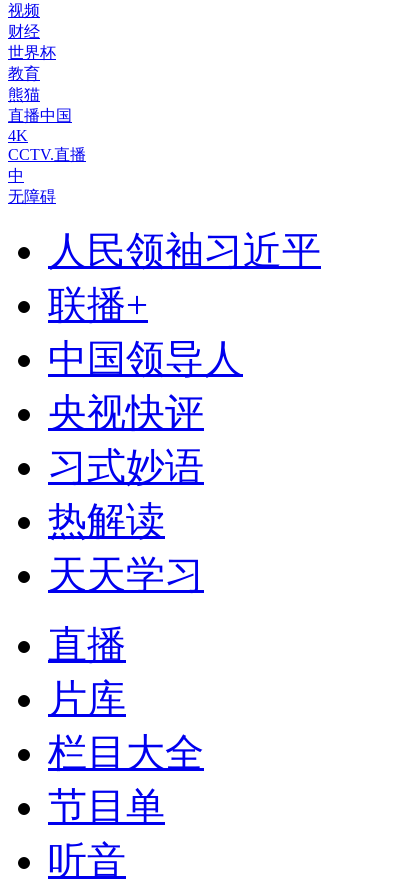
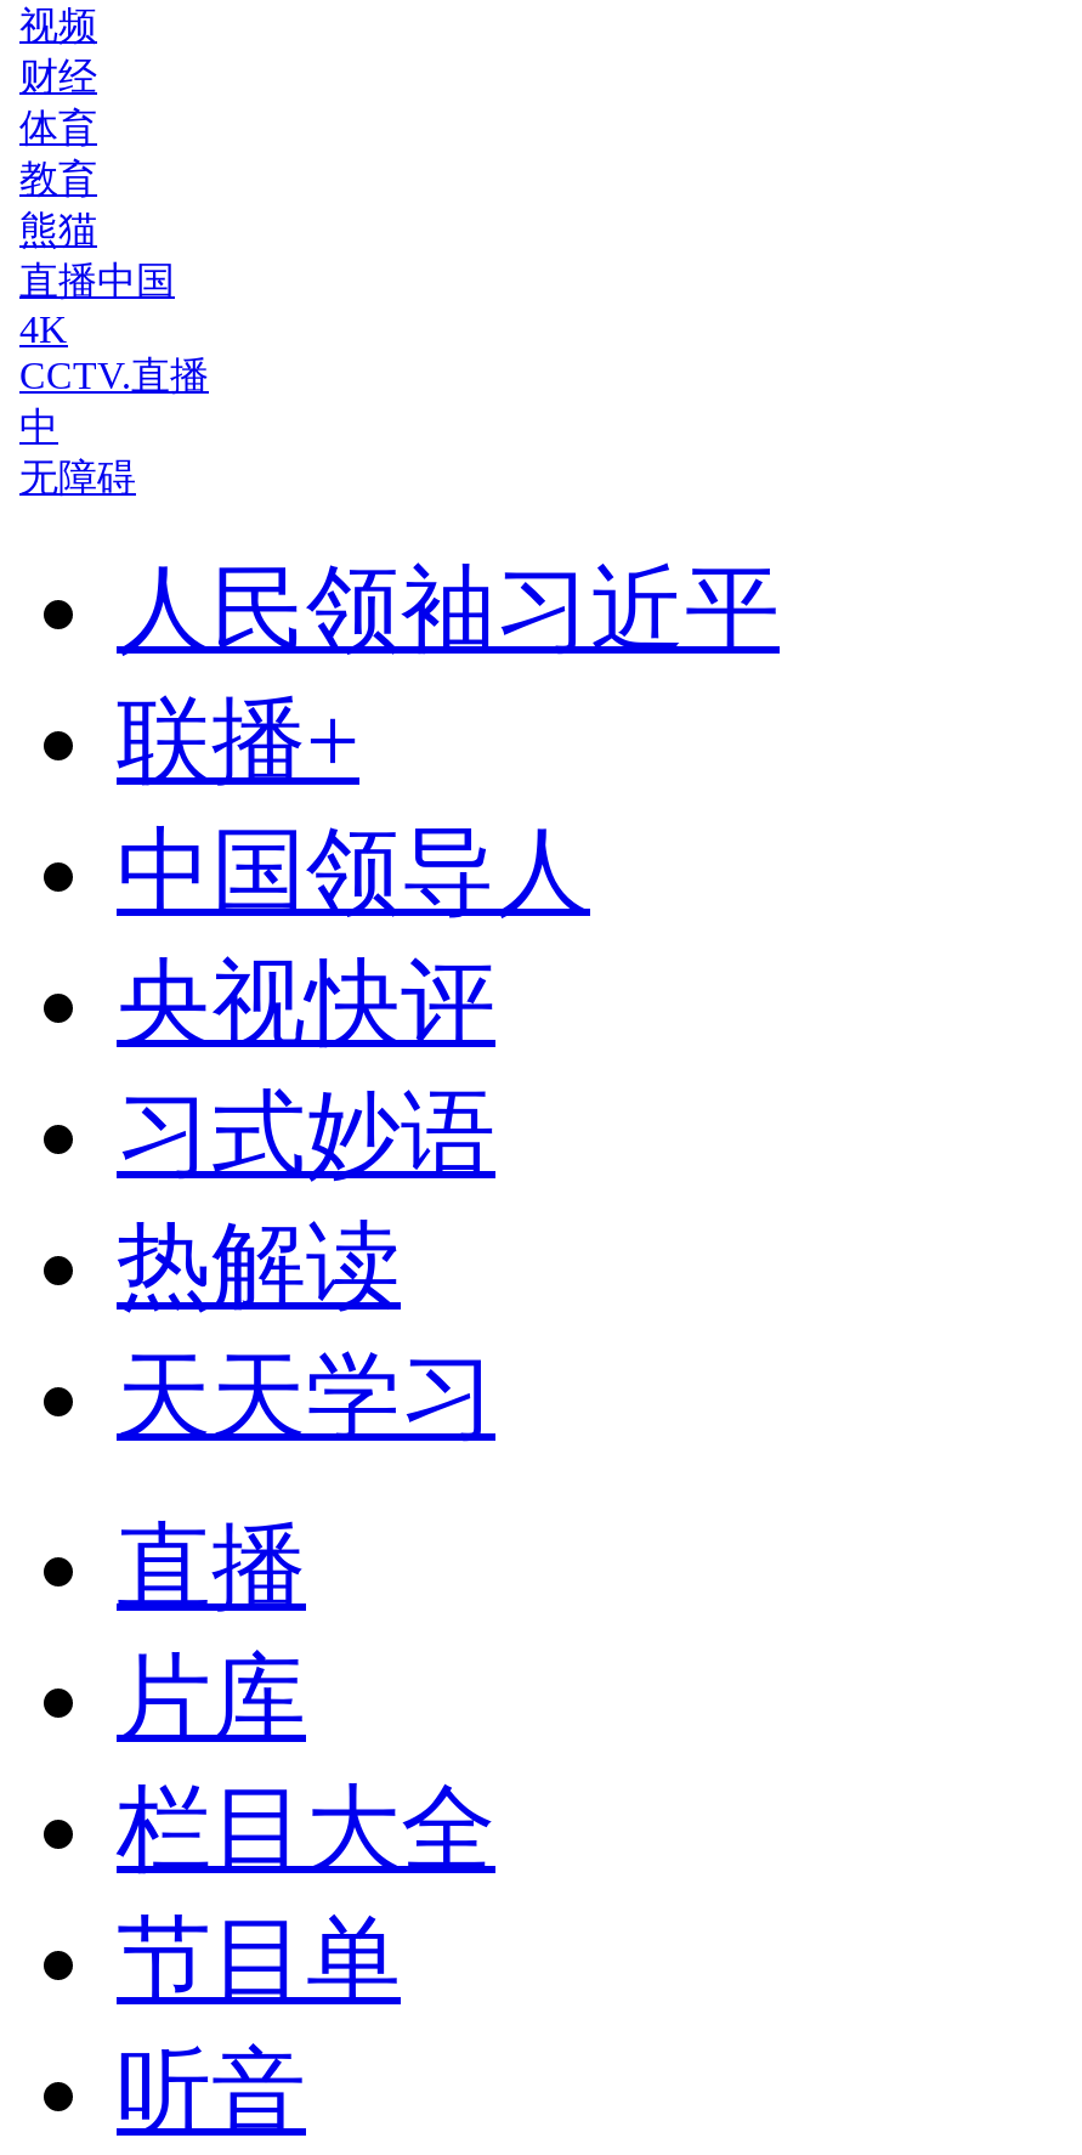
[8,44,56,61] 世界杯 -> [19,107,97,148] 体育

